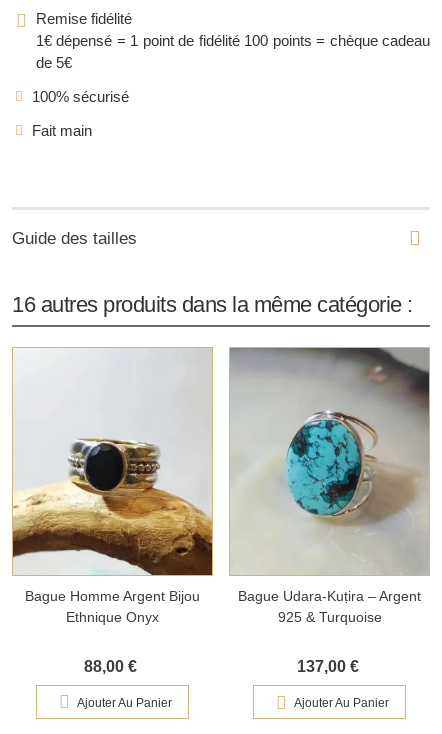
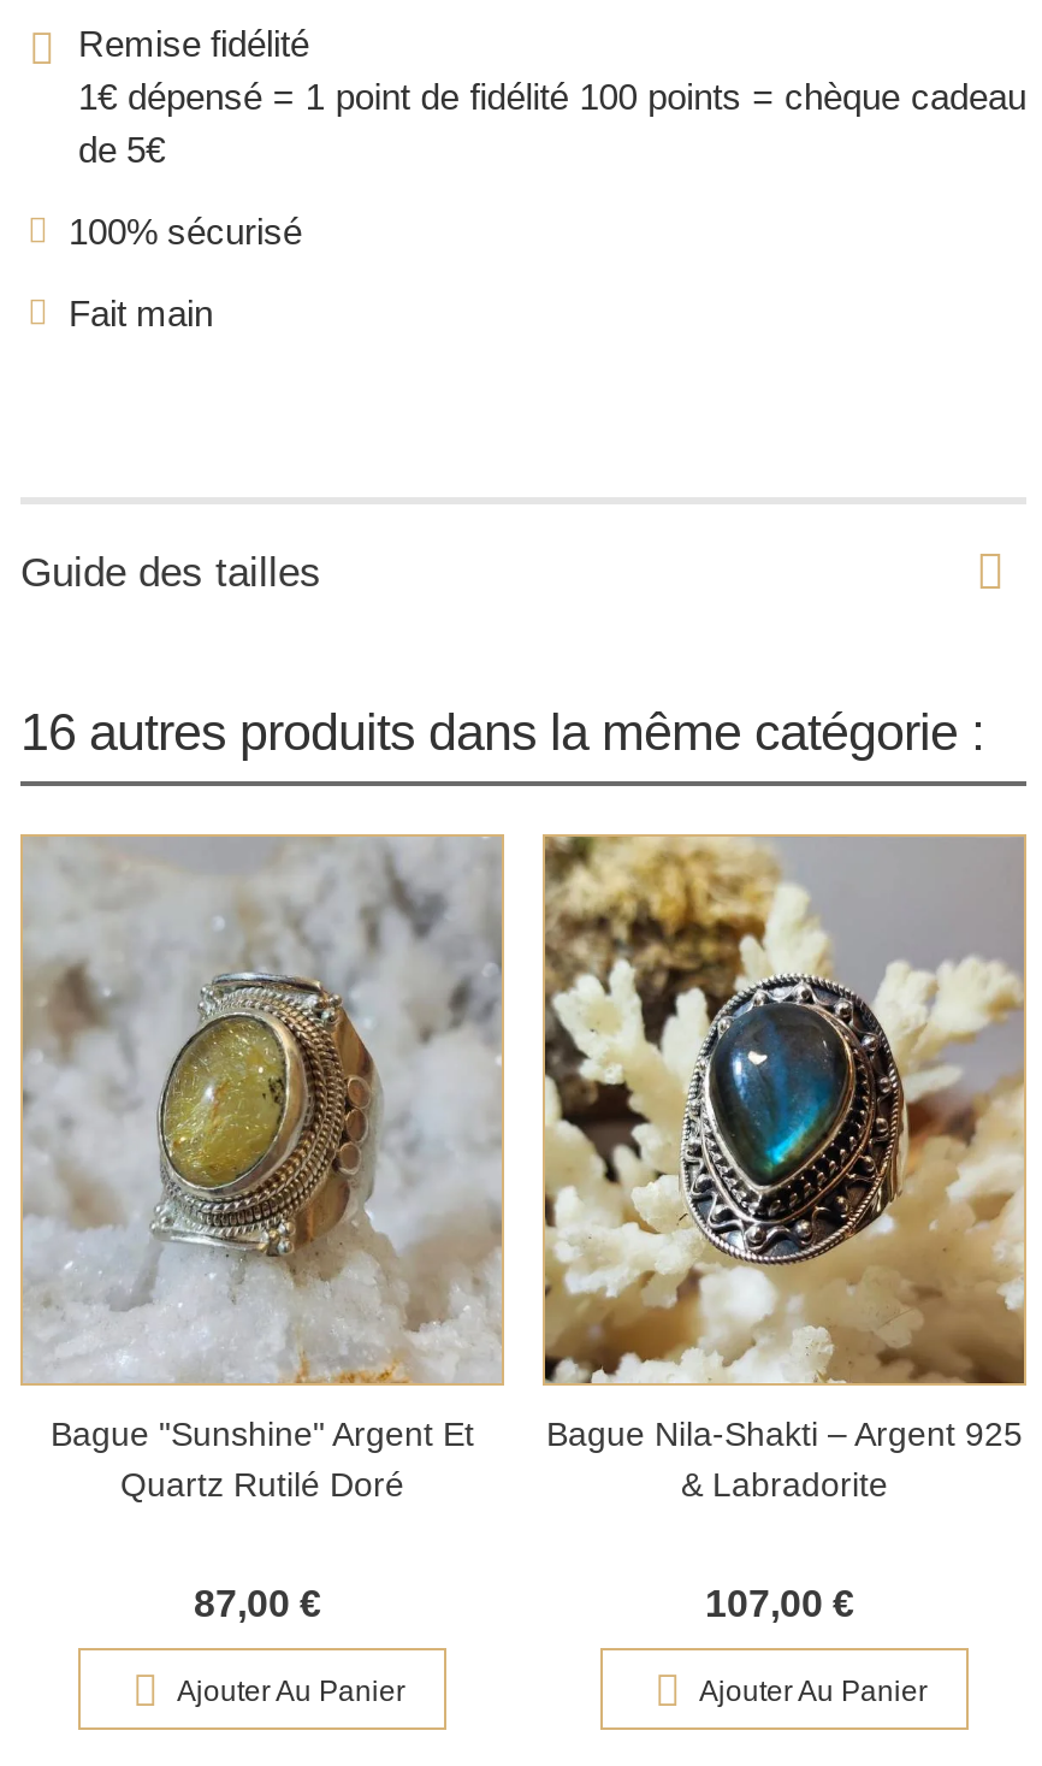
[12,348,213,624] [image] | Bague Homme Argent Bijou | Ethnique Onyx -> [20,834,504,1503] [image] | Bague "sunshine" Argent Et | Quartz Rutilé Doré
[229,347,430,625] [image] | Bague Udara-Kuṭira – Argent | 925 & Turquoise -> [543,834,1026,1503] [image] | Bague Nila-Shakti – Argent 925 | & Labradorite
[84,657,137,674] 88,00 € -> [194,1583,321,1624] 87,00 €
[296,658,358,675] 137,00 € -> [705,1583,854,1624] 107,00 €

